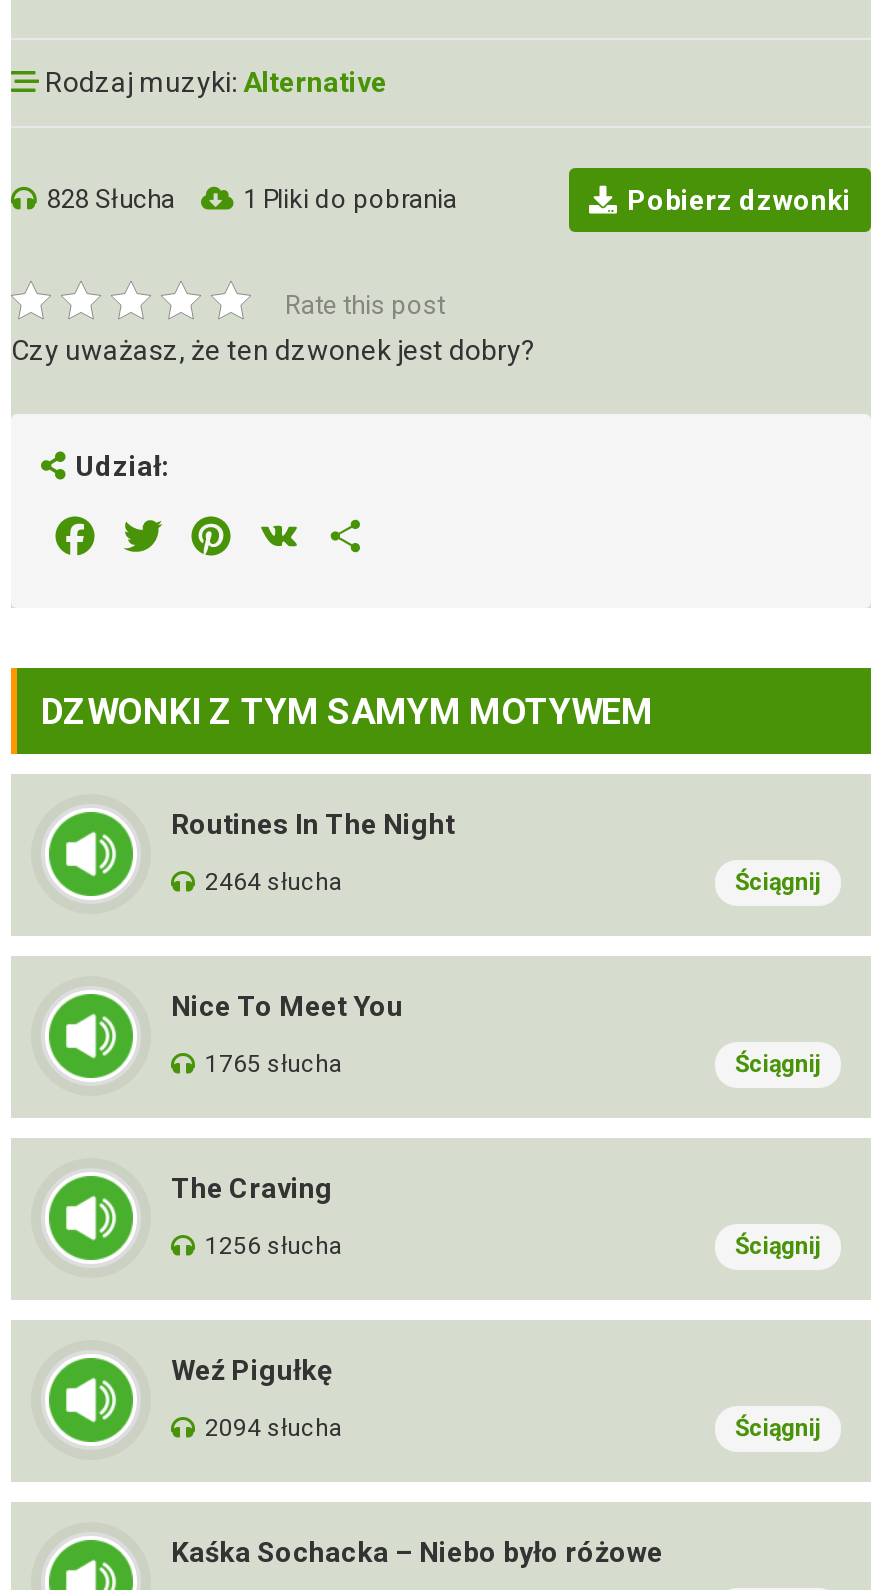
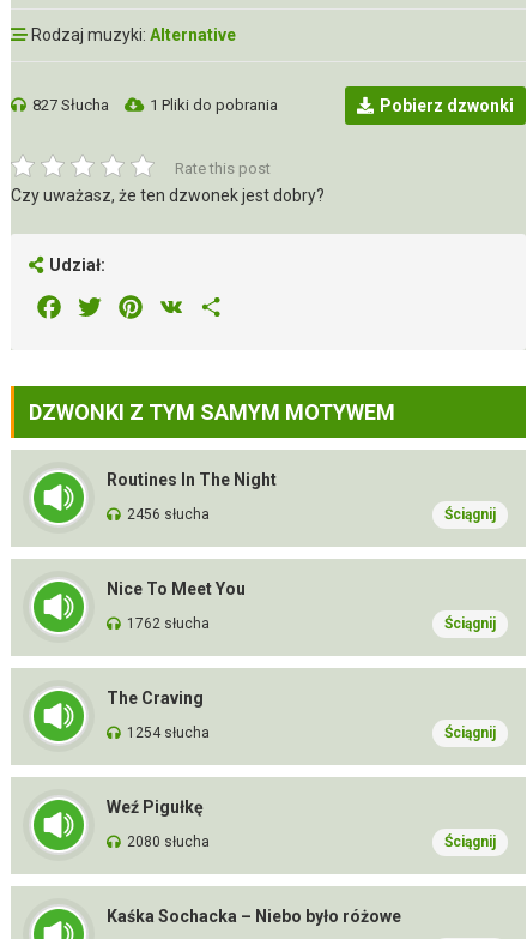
[47,184,175,214] 828 Słucha -> [32,96,109,114] 827 Słucha
[205,868,343,896] 2464 słucha -> [127,506,210,523] 2456 słucha
[205,1050,343,1078] 1765 słucha -> [127,615,210,632] 1762 słucha
[205,1232,343,1260] 1256 słucha -> [127,724,210,741] 1254 słucha
[205,1414,343,1442] 2094 słucha -> [127,833,210,850] 2080 słucha

